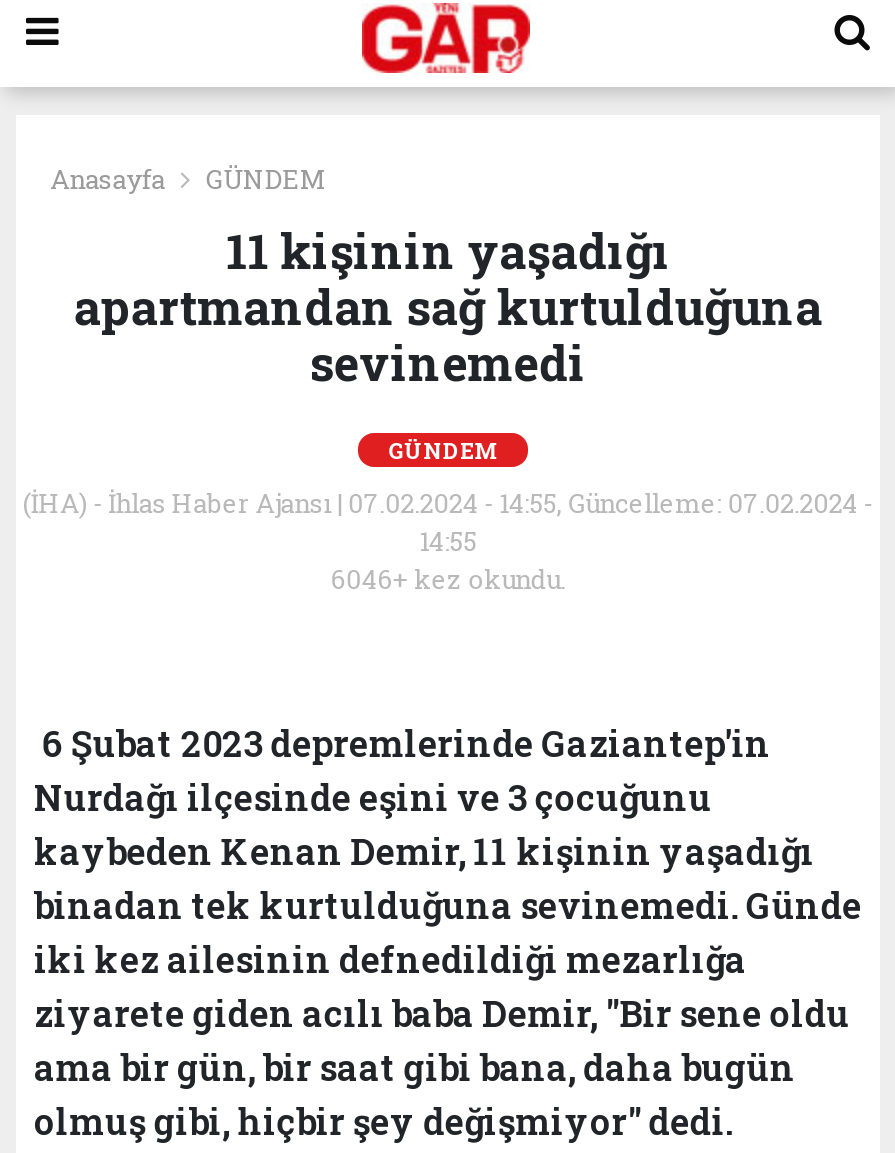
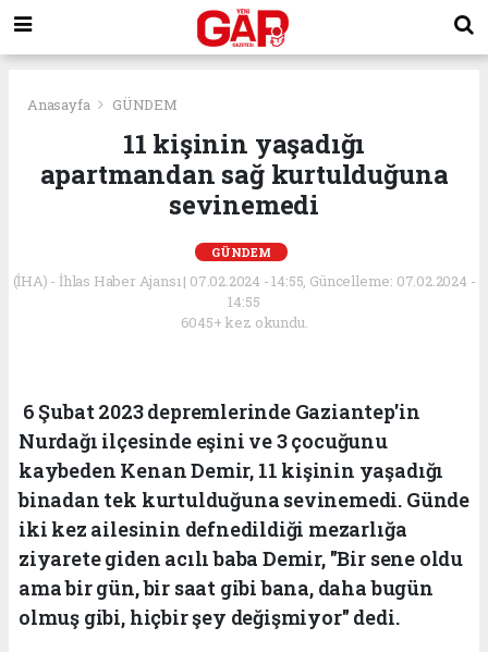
[330,561,566,597] 6046+ kez okundu. -> [180,312,308,332] 6045+ kez okundu.

